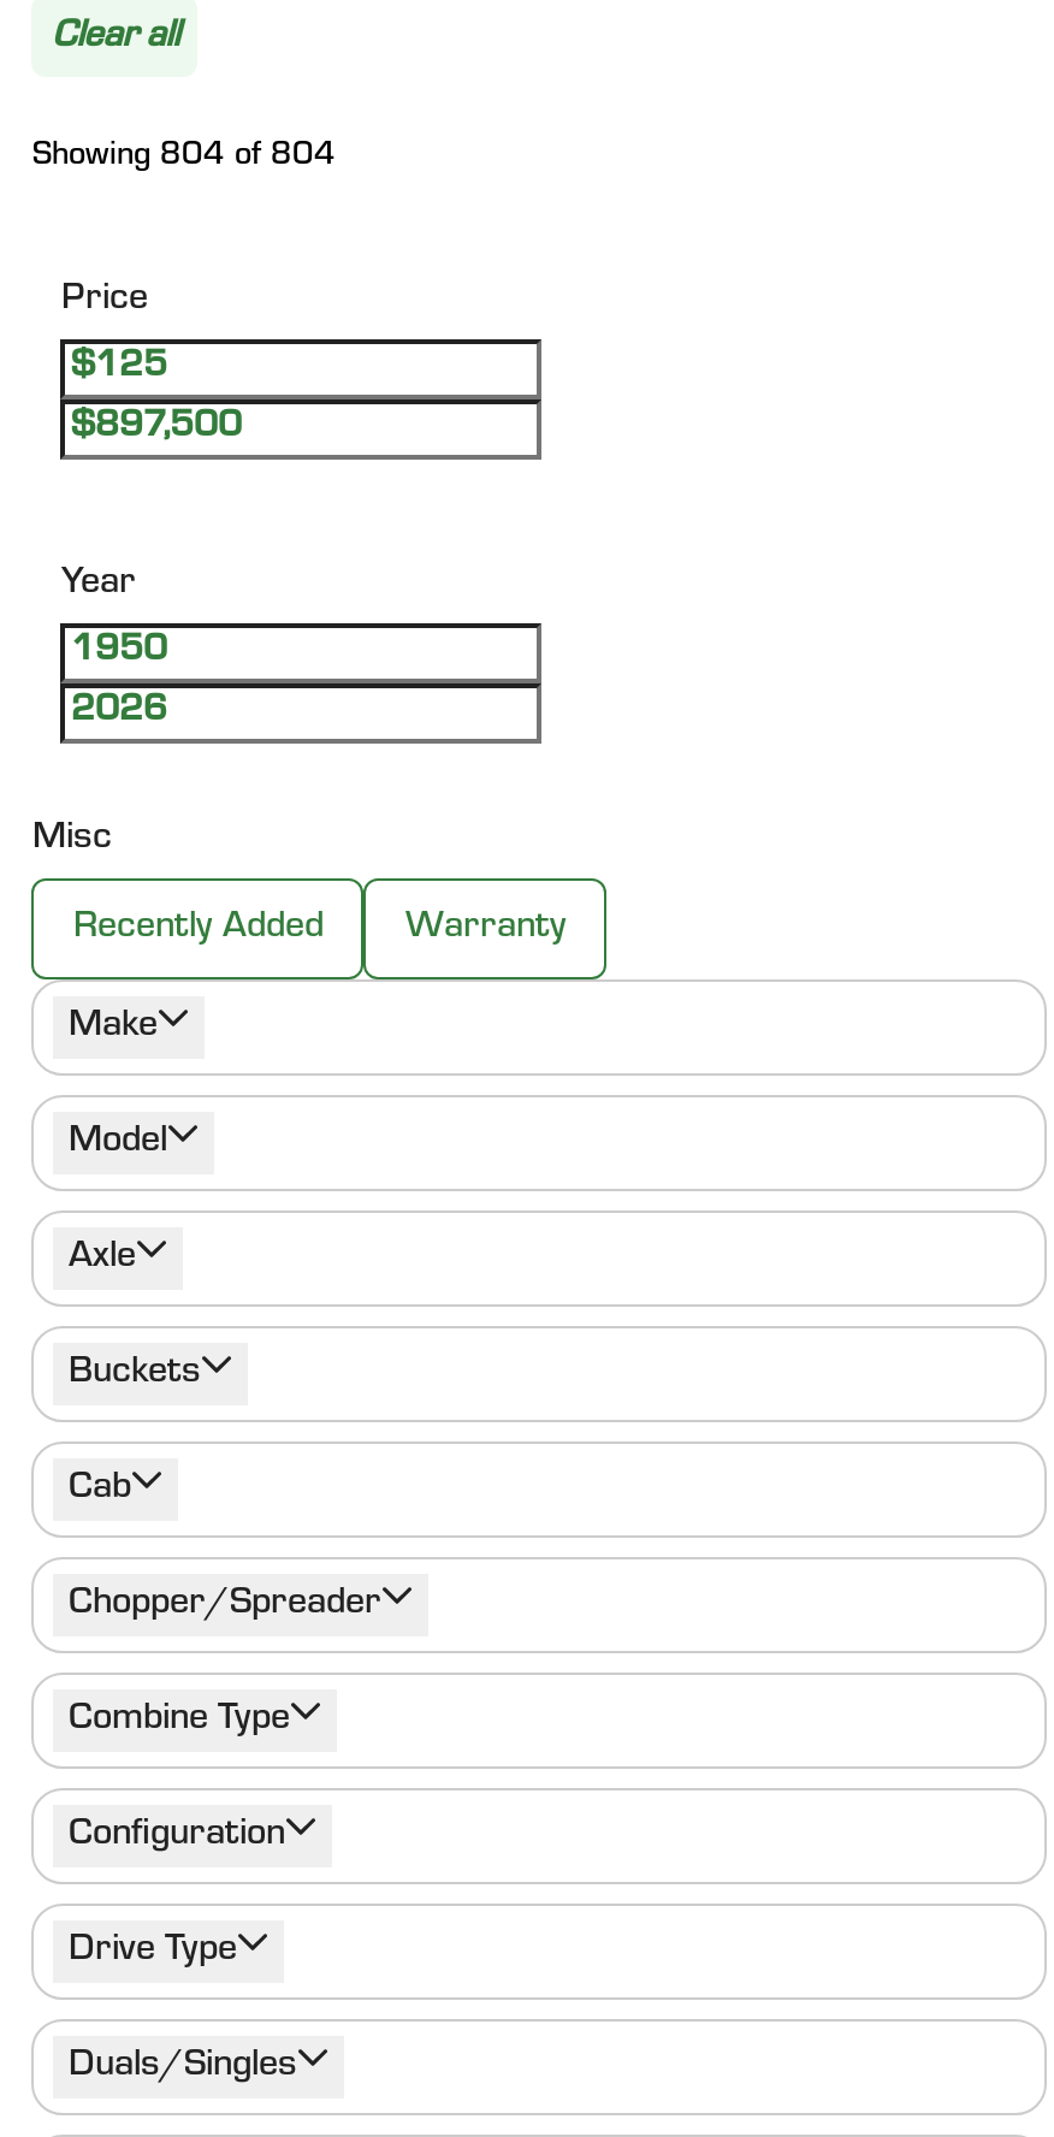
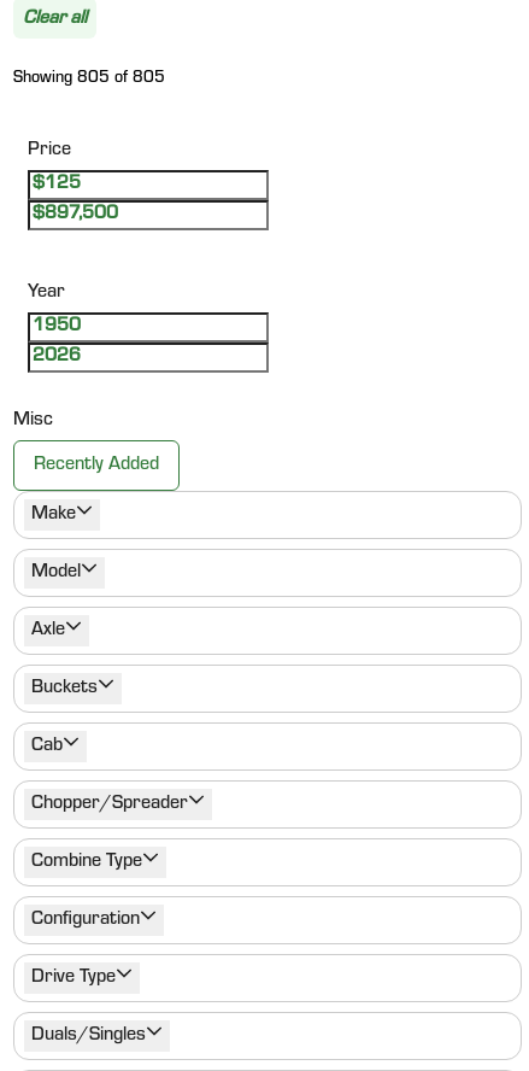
[32,142,335,176] Showing 804 of 804 -> [14,71,166,88] Showing 805 of 805
[405,910,566,949] Warranty -> none

